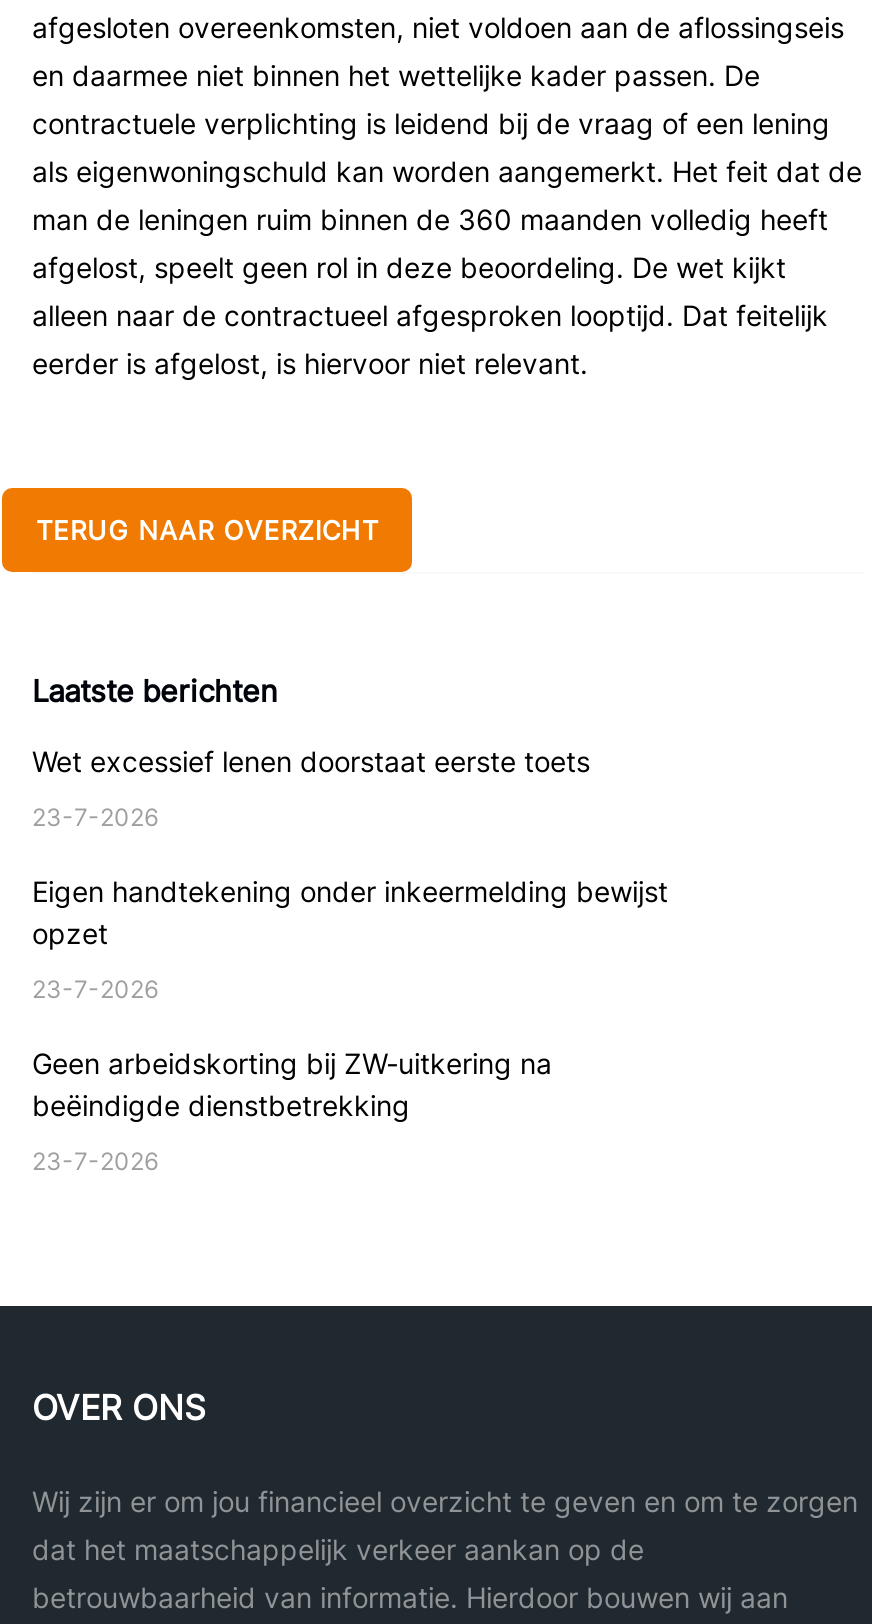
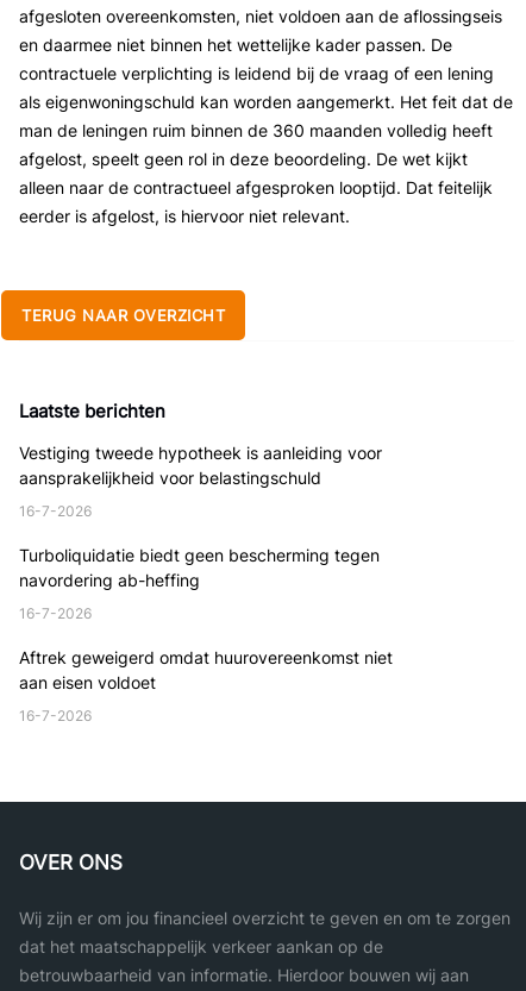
[32,744,590,778] Wet excessief lenen doorstaat eerste toets -> [19,443,382,488] Vestiging tweede hypotheek is aanleiding voor | aansprakelijkheid voor belastingschuld
[32,802,158,832] 23-7-2026 -> [19,502,92,520] 16-7-2026
[32,874,668,950] Eigen handtekening onder inkeermelding bewijst | opzet -> [19,545,380,590] Turboliquidatie biedt geen bescherming tegen | navordering ab-heffing
[32,974,158,1004] 23-7-2026 -> [19,605,92,622] 16-7-2026
[32,1046,552,1122] Geen arbeidskorting bij ZW-uitkering na | beëindigde dienstbetrekking -> [19,647,393,693] Aftrek geweigerd omdat huurovereenkomst niet | aan eisen voldoet
[32,1146,158,1176] 23-7-2026 -> [19,707,92,725] 16-7-2026

